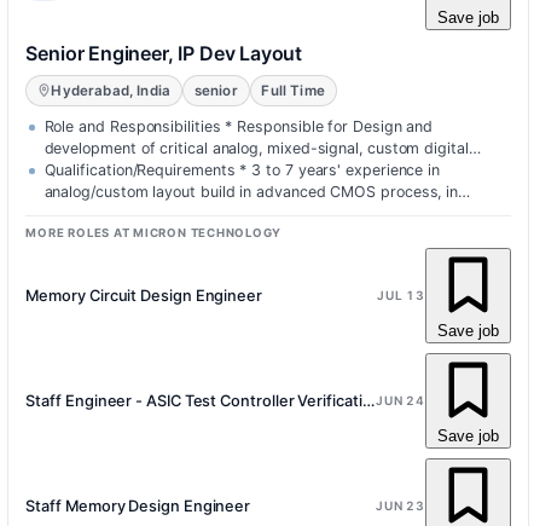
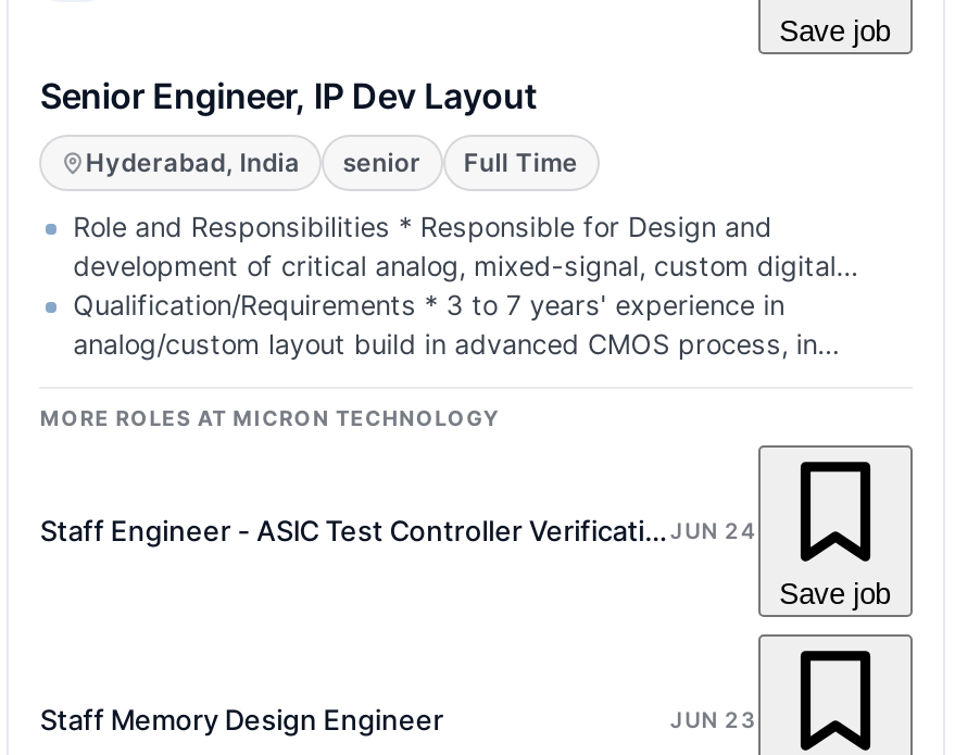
[26,286,498,340] Memory Circuit Design Engineer | JUL 13 | Save job -> none

